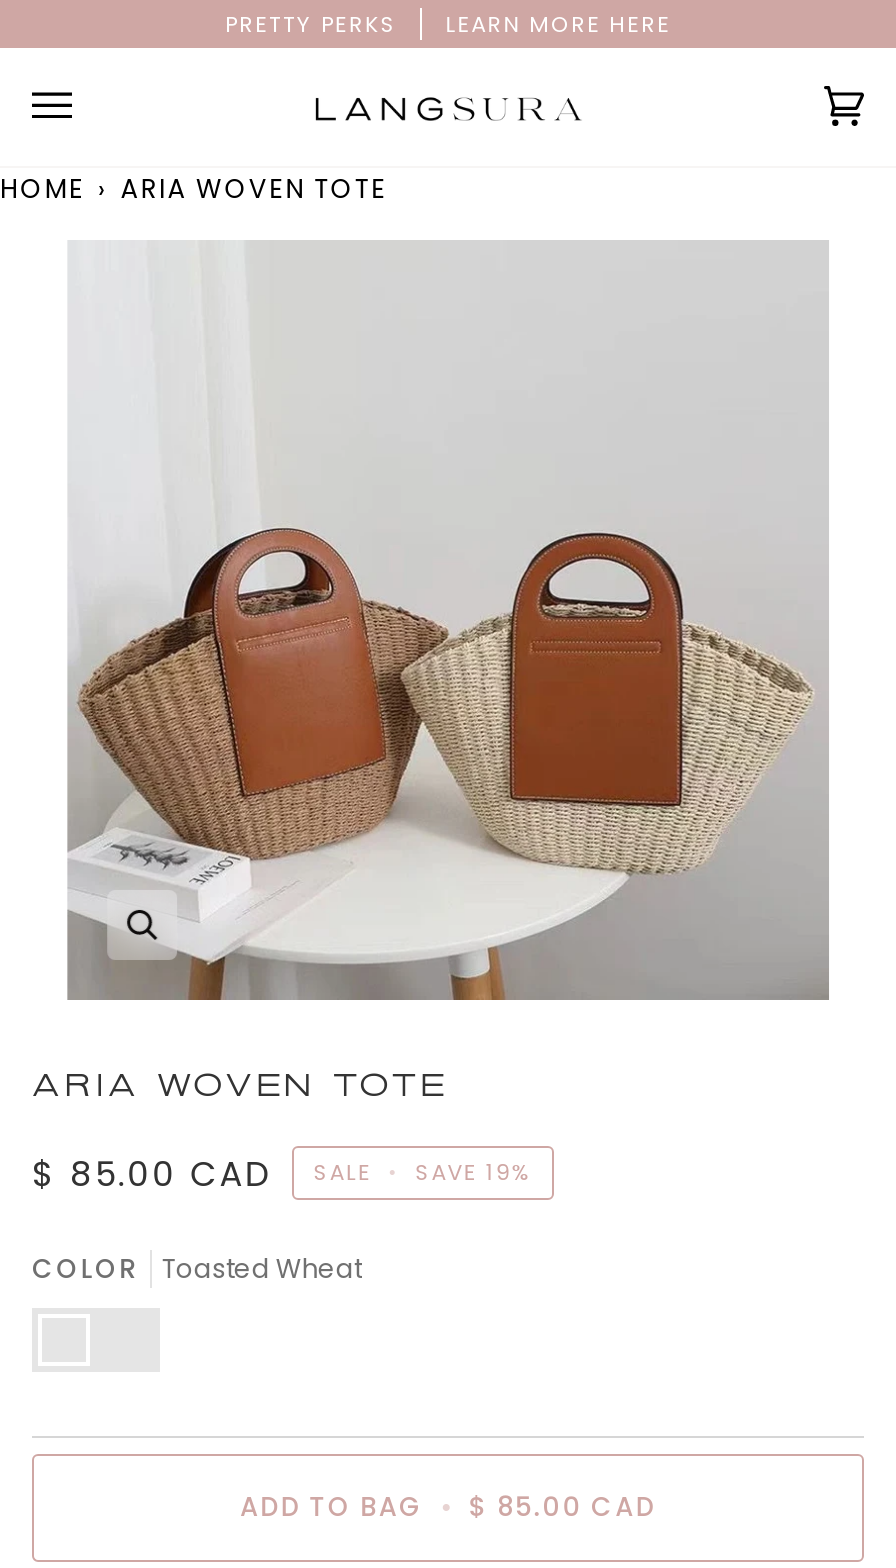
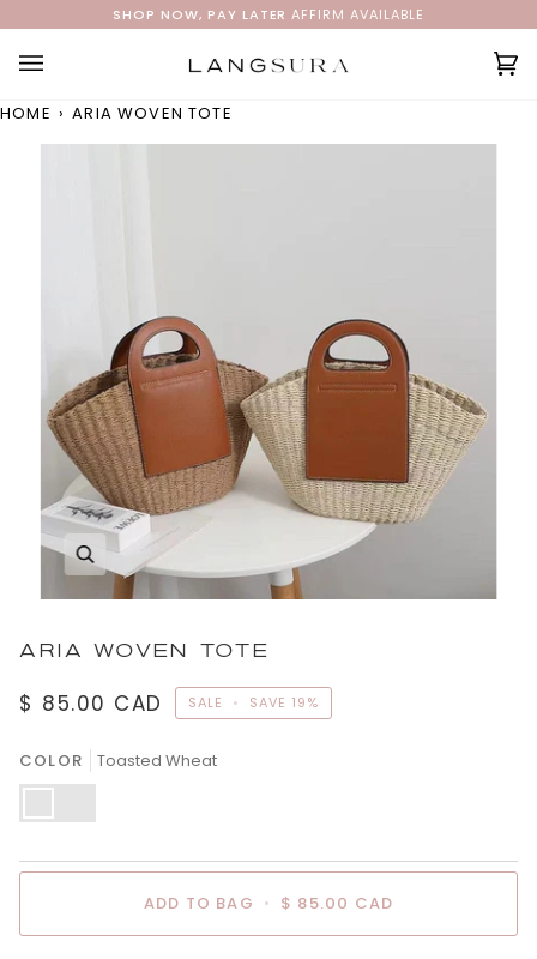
[225,7,671,39] PRETTY PERKS LEARN MORE HERE -> [112,4,425,23] SHOP NOW, PAY LATER AFFIRM AVAILABLE

